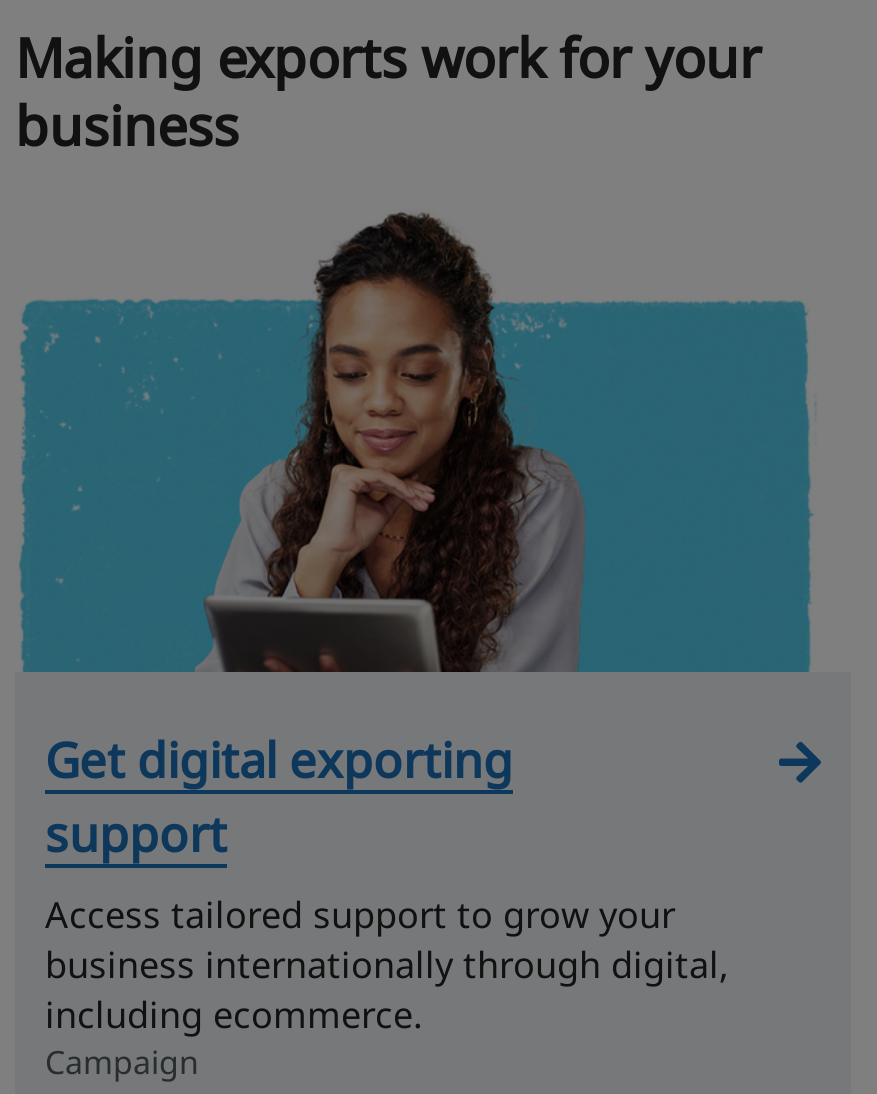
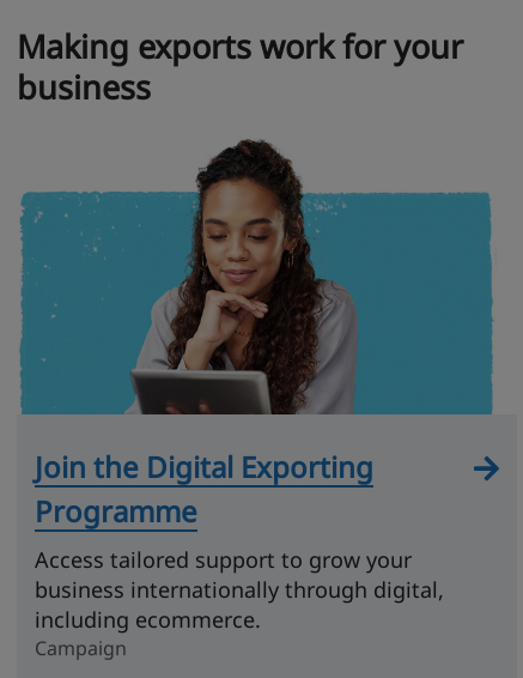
[45,725,513,865] Get digital exporting | support -> [35,446,373,530] Join the Digital Exporting | Programme

